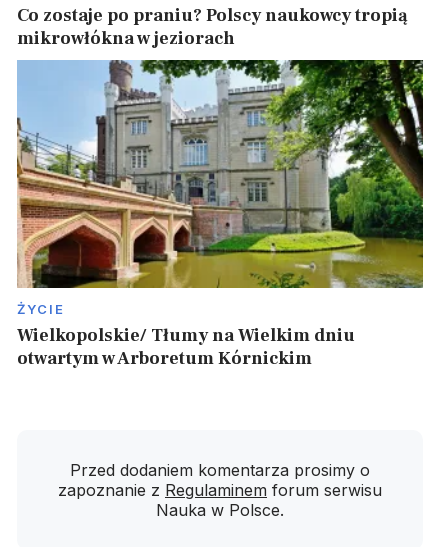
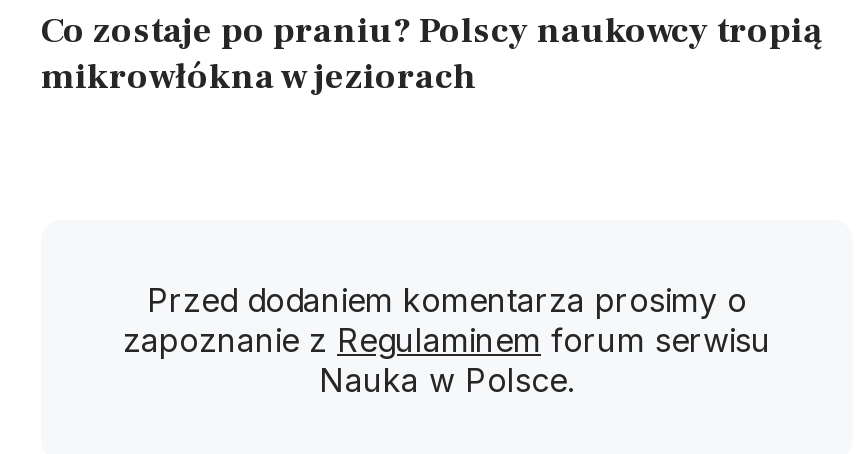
[16,59,424,370] [image] | ŻYCIE | Wielkopolskie/ Tłumy na Wielkim dniu | otwartym w Arboretum Kórnickim -> none

